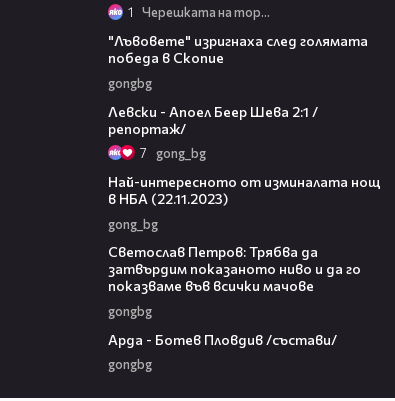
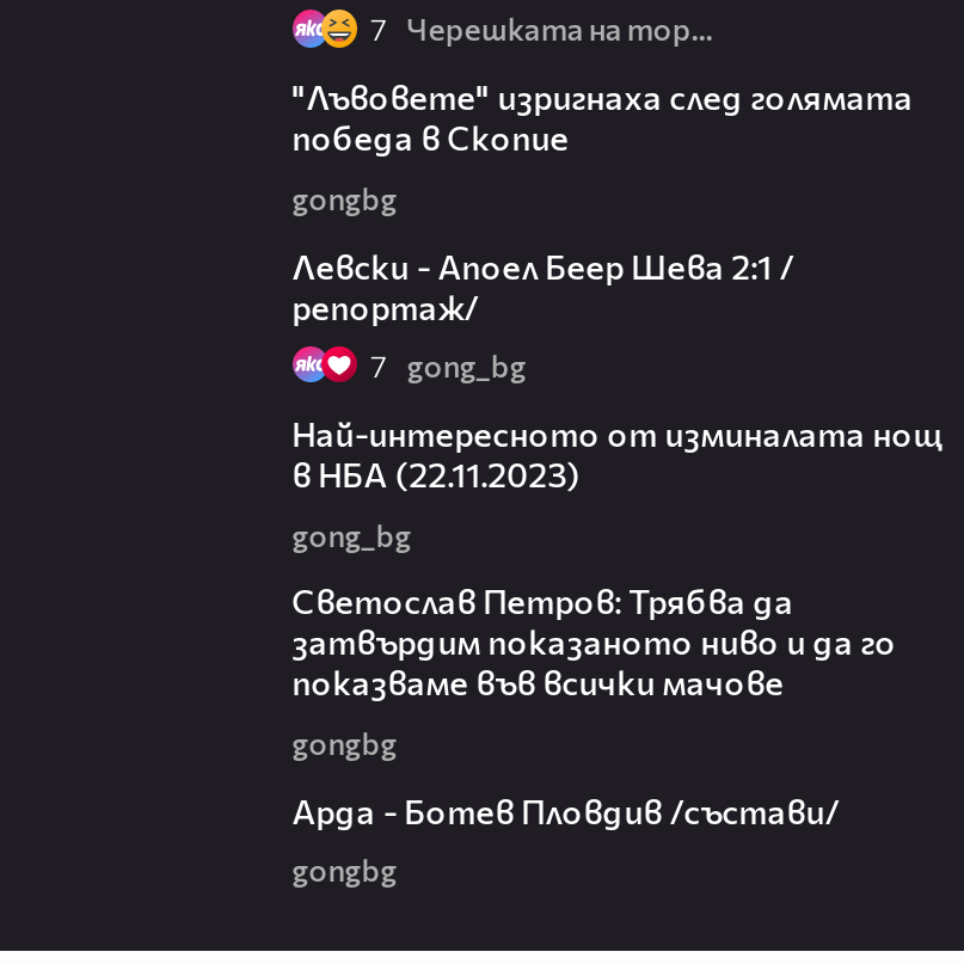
[128,4,133,20] 1 -> [370,11,387,49] 7

